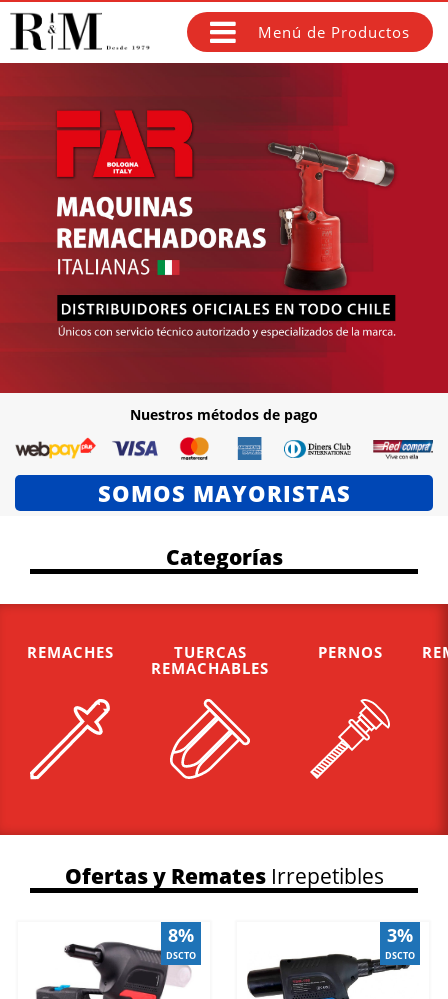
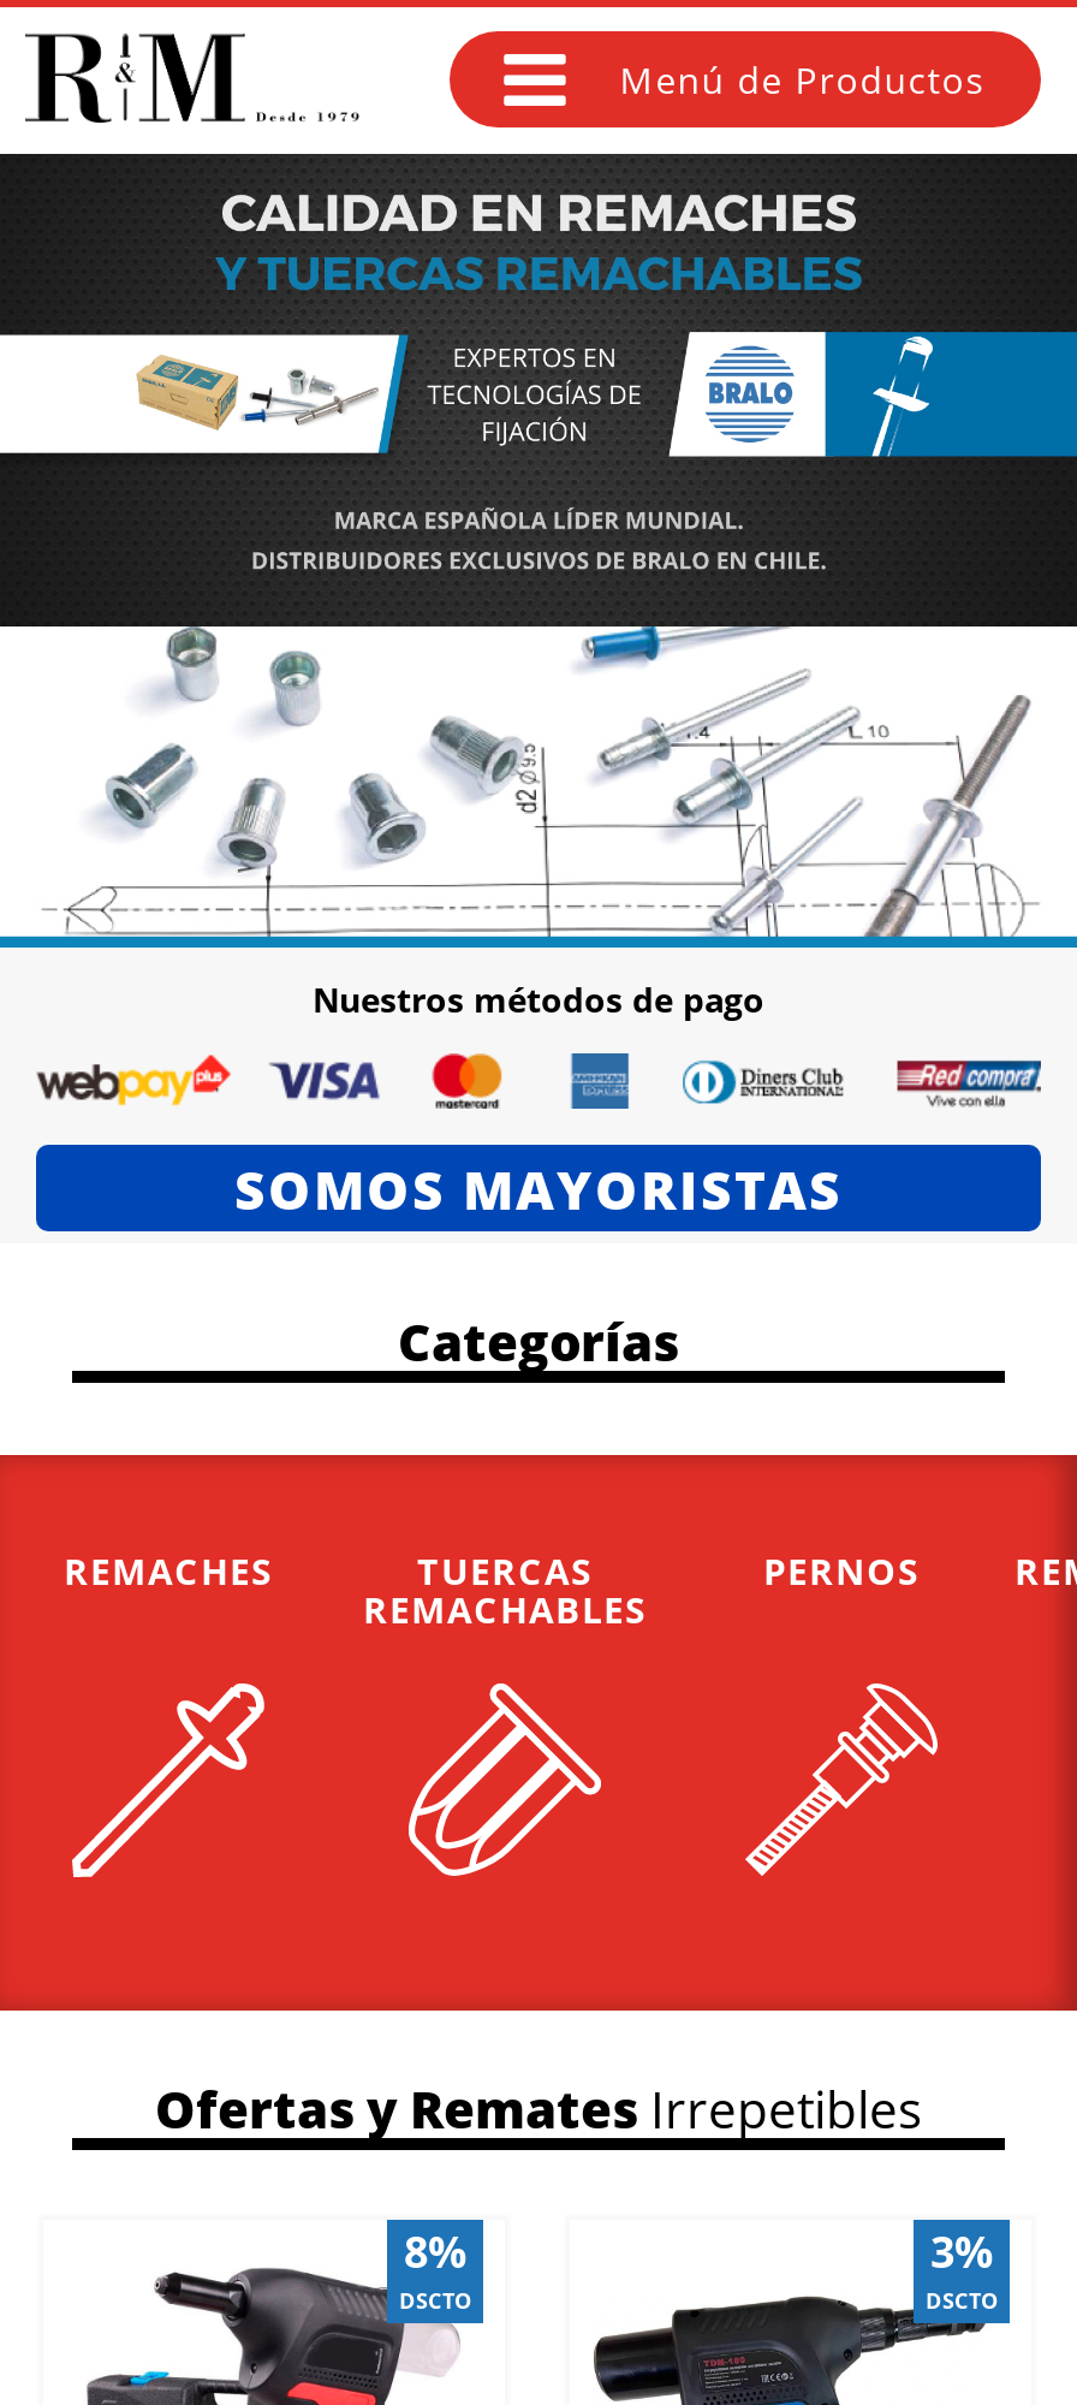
[3,62,445,394] [image] -> [7,152,1070,950] [image]

